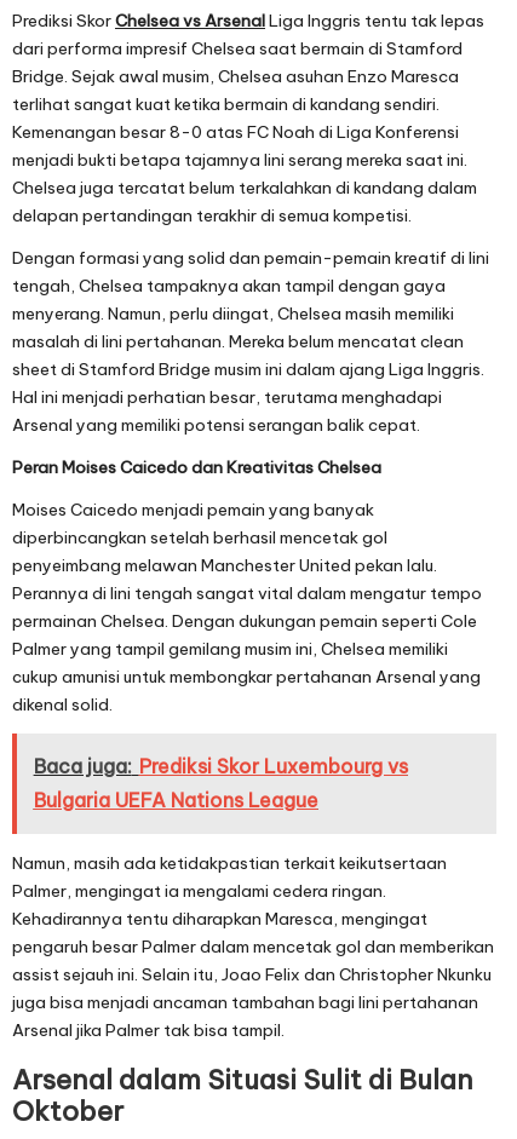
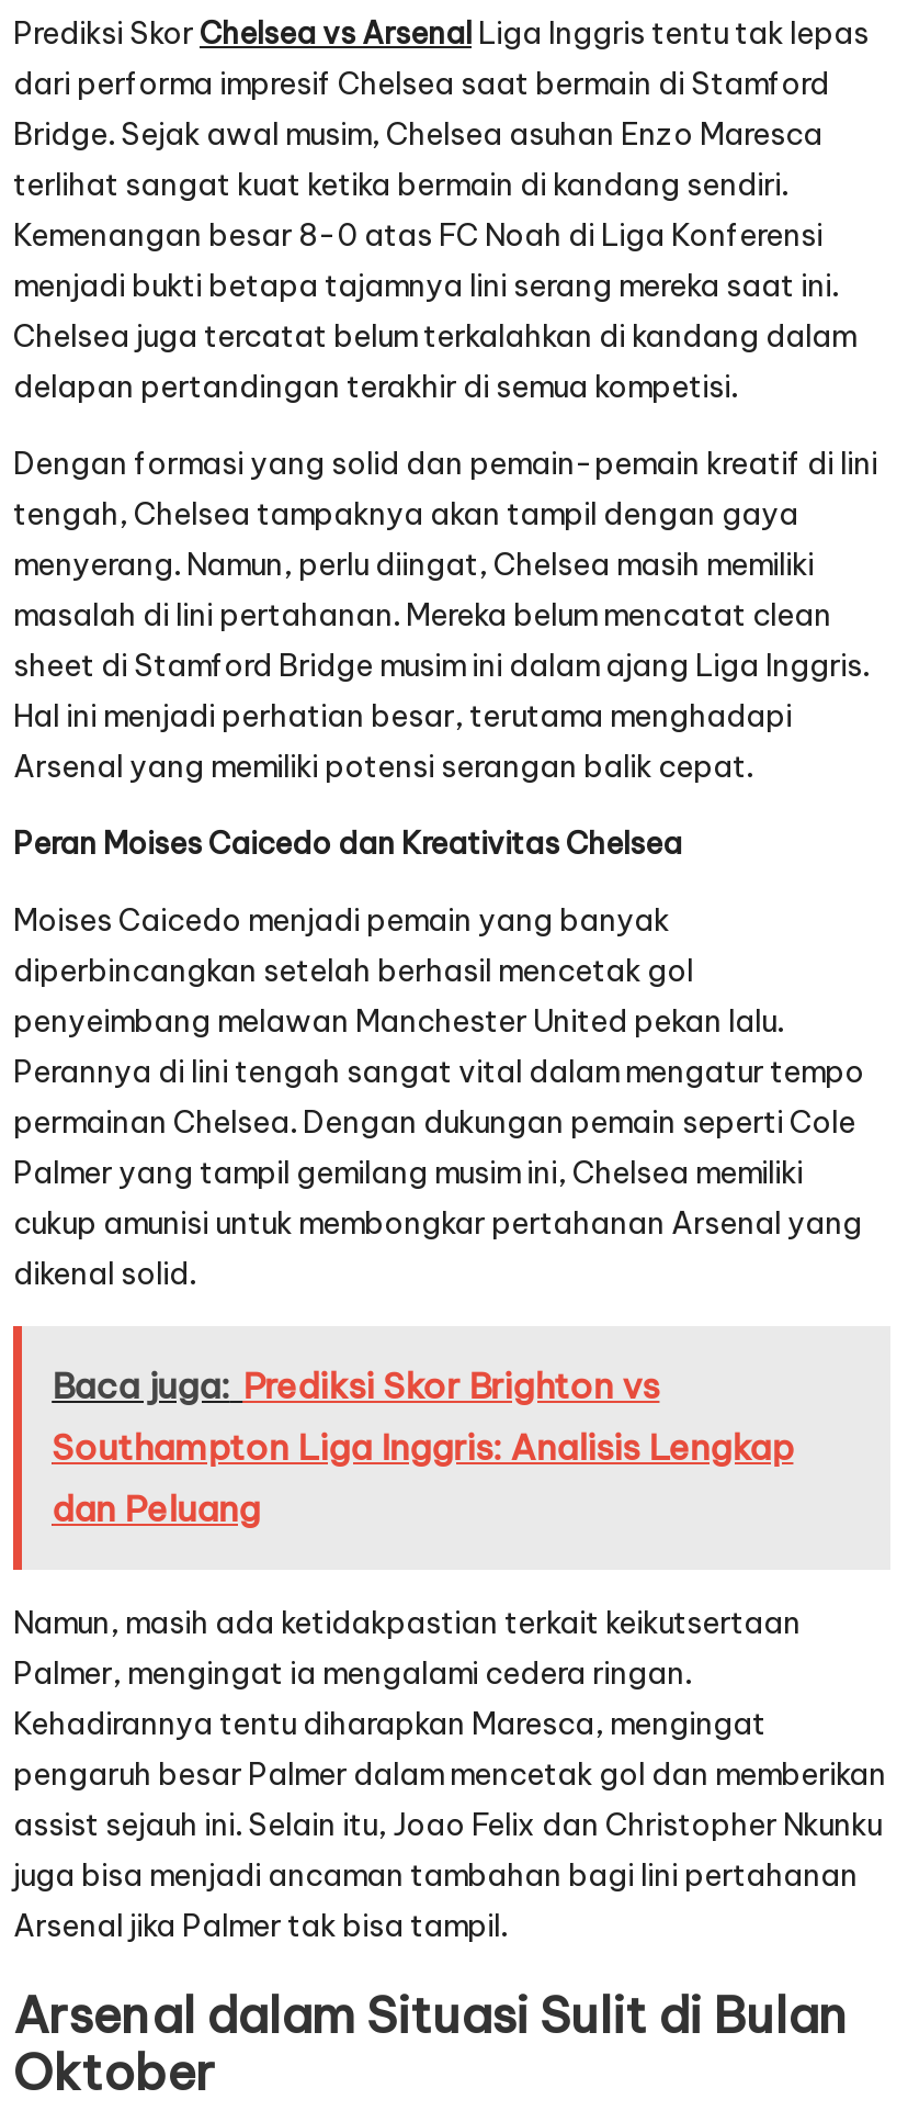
[33,754,408,812] Baca juga: Prediksi Skor Luxembourg vs | Bulgaria UEFA Nations League -> [52,1364,793,1531] Baca juga: Prediksi Skor Brighton vs | Southampton Liga Inggris: Analisis Lengkap | dan Peluang

